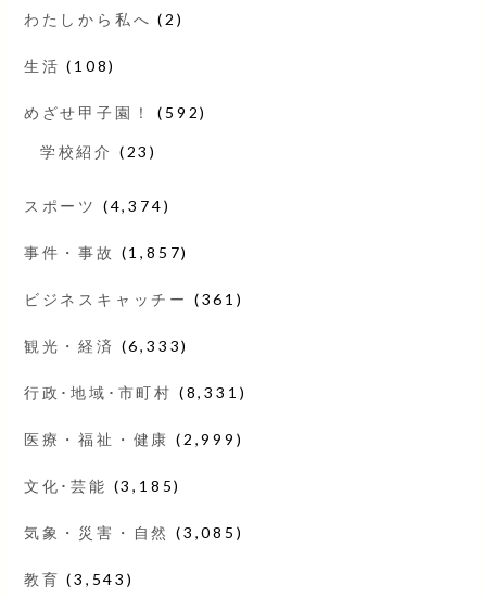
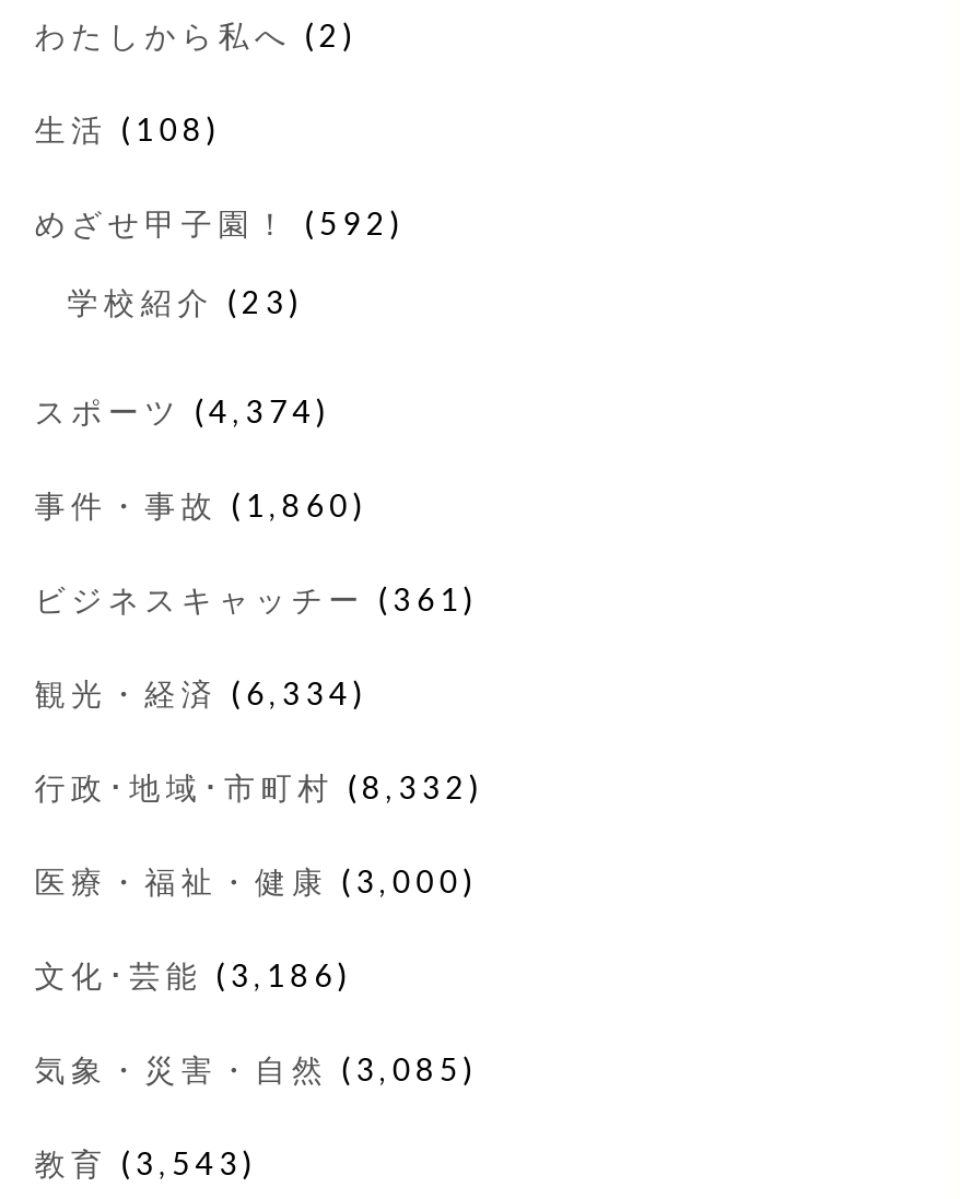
[24,243,189,261] 事件・事故(1,857) -> [34,486,368,523] 事件・事故(1,860)
[24,336,189,355] 観光・経済(6,333) -> [34,674,368,711] 観光・経済(6,334)
[24,383,247,401] 行政･地域･市町村(8,331) -> [34,768,484,805] 行政･地域･市町村(8,332)
[24,430,244,448] 医療・福祉・健康(2,999) -> [34,862,478,899] 医療・福祉・健康(3,000)
[24,476,181,495] 文化･芸能(3,185) -> [34,956,352,993] 文化･芸能(3,186)

